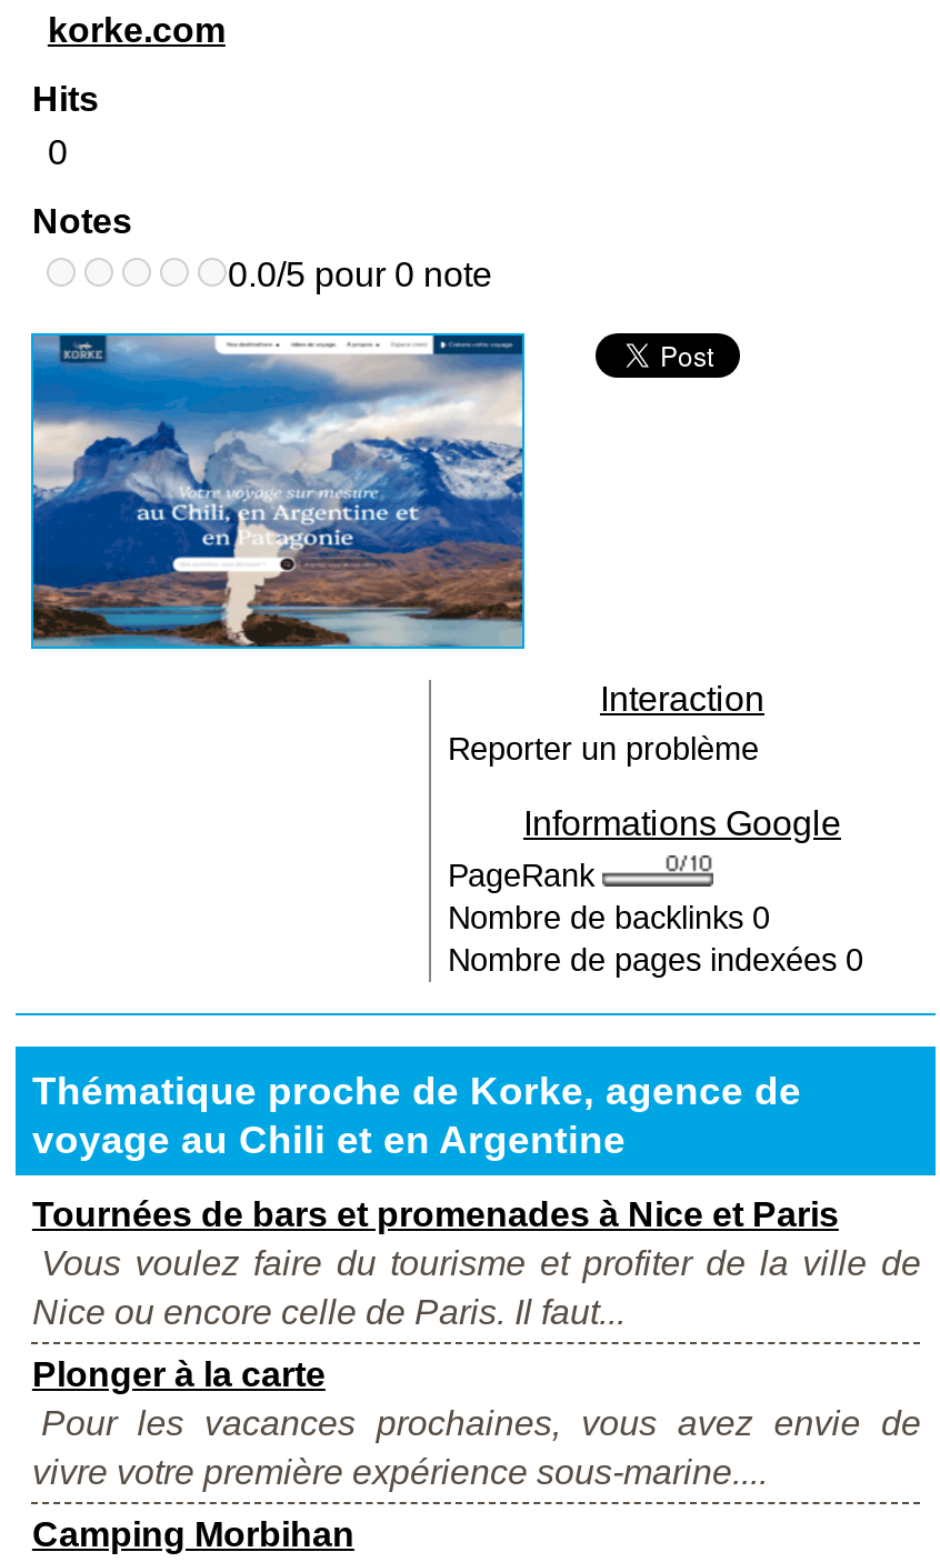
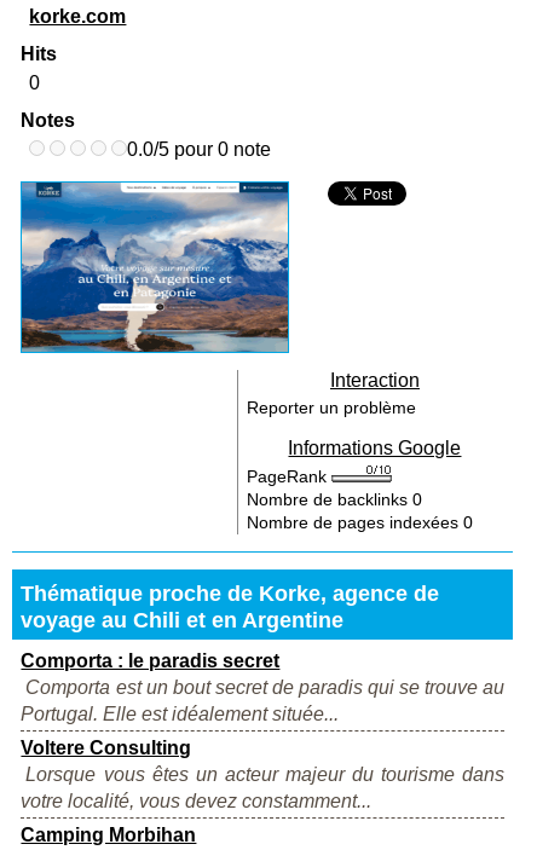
[32,1195,921,1331] Tournées de bars et promenades à Nice et Paris | Vous voulez faire du tourisme et profiter de la ville de | Nice ou encore celle de Paris. Il faut... -> [21,650,505,724] Comporta : le paradis secret | Comporta est un bout secret de paradis qui se trouve au | Portugal. Elle est idéalement située...
[32,1355,921,1491] Plonger à la carte | Pour les vacances prochaines, vous avez envie de | vivre votre première expérience sous-marine.... -> [21,738,505,811] Voltere Consulting | Lorsque vous êtes un acteur majeur du tourisme dans | votre localité, vous devez constamment...

